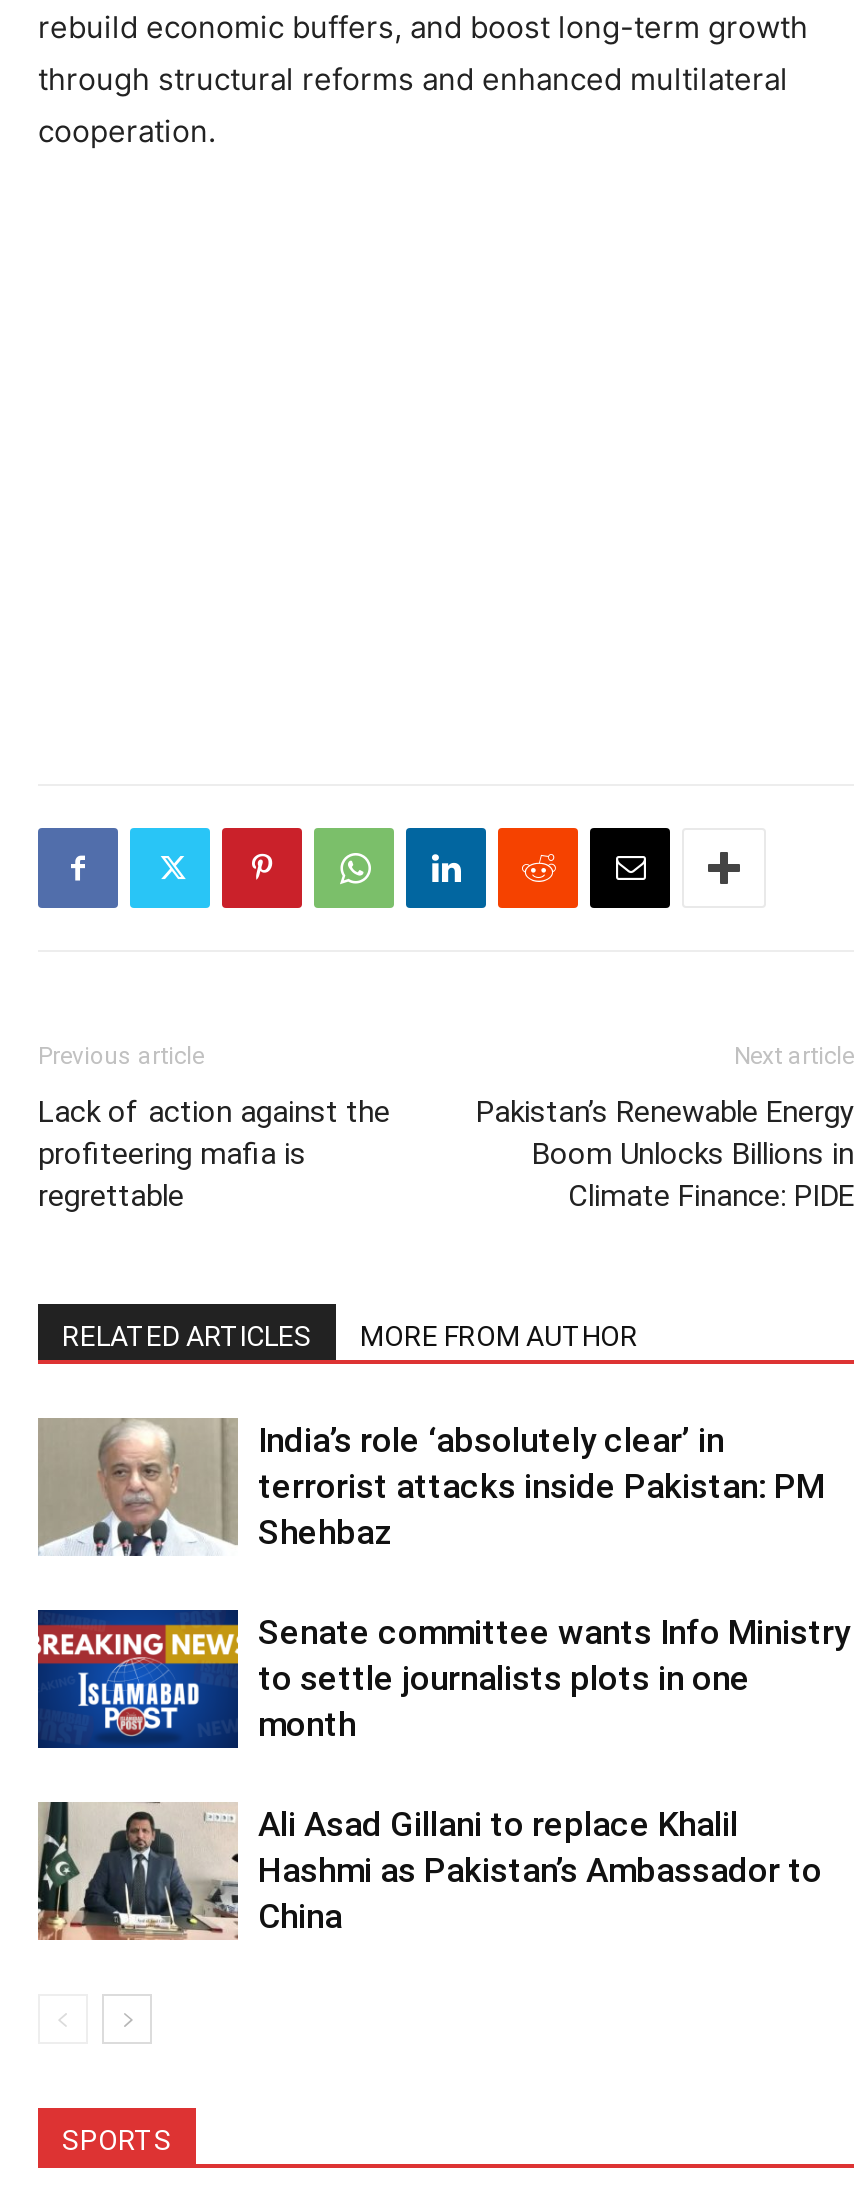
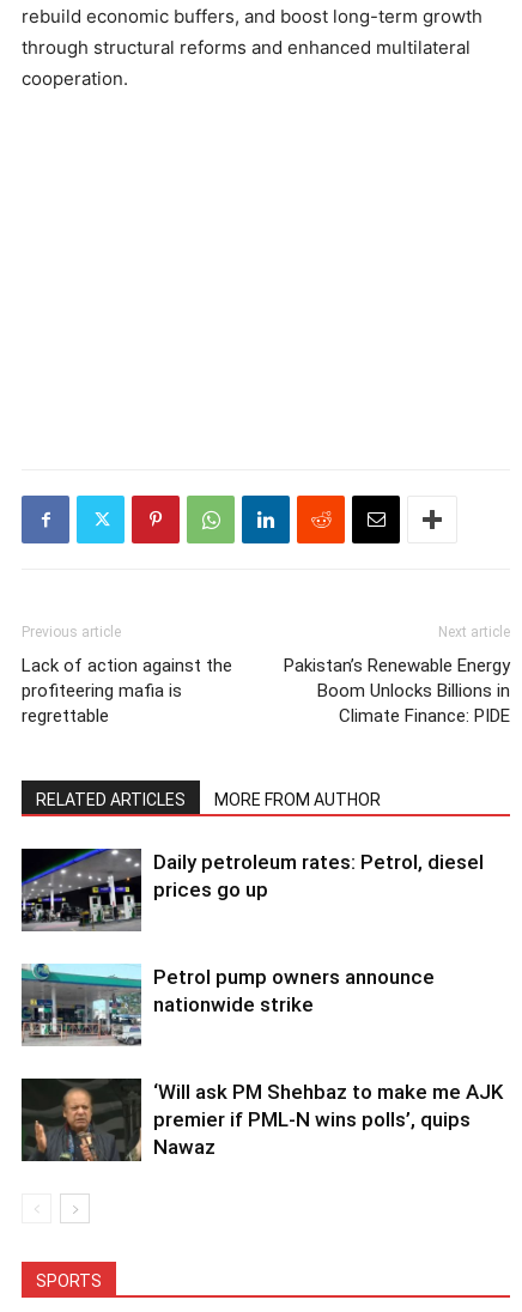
[38,1416,824,1556] [image] | India’s role ‘absolutely clear’ in | terrorist attacks inside Pakistan: PM | Shehbaz -> [20,848,484,933] [image] | Daily petroleum rates: Petrol, diesel | prices go up
[36,1608,850,1750] [image] | Senate committee wants Info Ministry | to settle journalists plots in one | month -> [20,962,435,1046] [image] | Petrol pump owners announce | nationwide strike
[36,1802,822,1942] [image] | Ali Asad Gillani to replace Khalil | Hashmi as Pakistan’s Ambassador to | China -> [20,1077,503,1162] [image] | ‘Will ask PM Shehbaz to make me AJK | premier if PML-N wins polls’, quips | Nawaz

